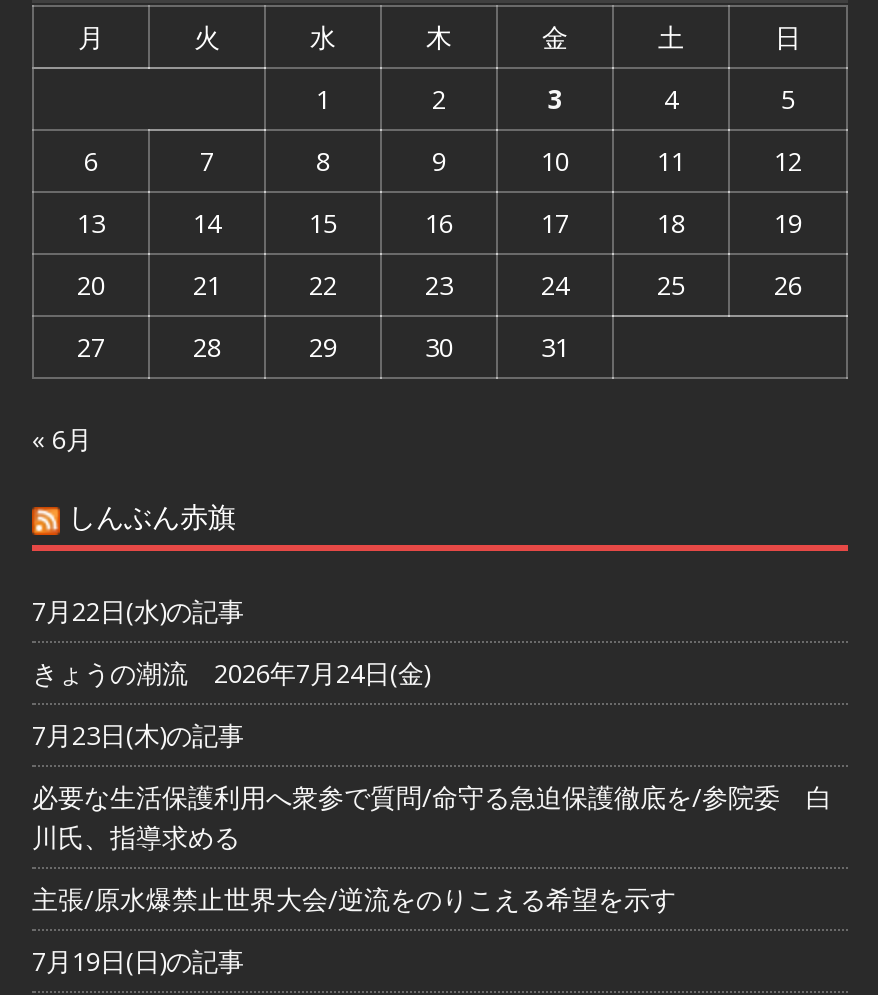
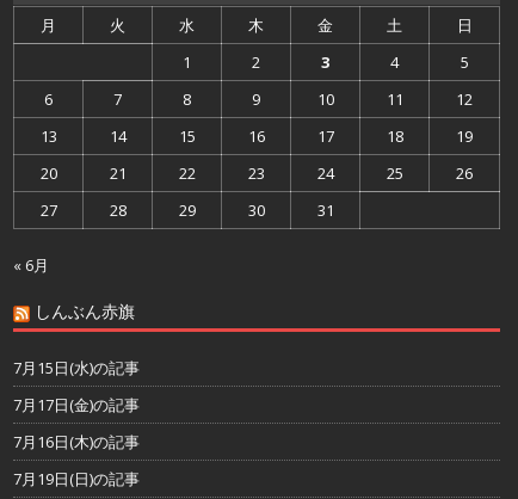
[32,592,832,916] 7月22日(水)の記事 | きょうの潮流 2026年7月24日(金) | 7月23日(木)の記事 | 必要な生活保護利用へ衆参で質問/命守る急迫保護徹底を/参院委 白 | 川氏、指導求める | 主張/原水爆禁止世界大会/逆流をのりこえる希望を示す -> [13,357,140,452] 7月15日(水)の記事 | 7月17日(金)の記事 | 7月16日(木)の記事

